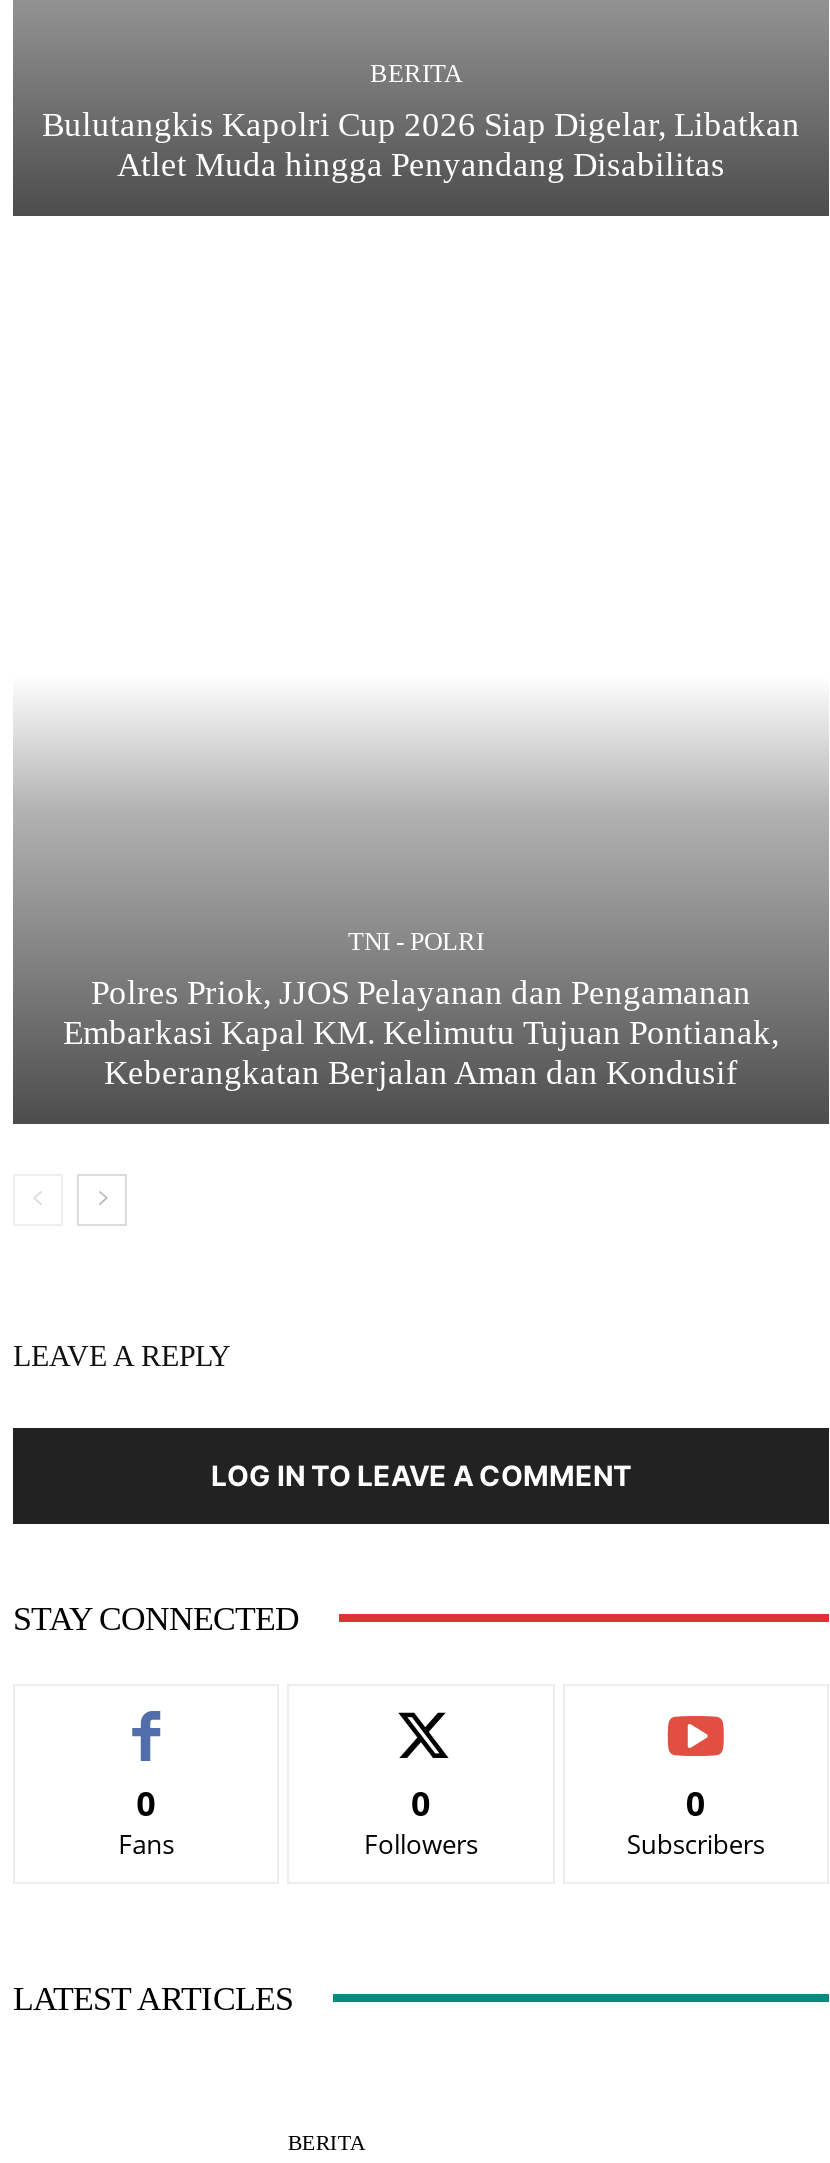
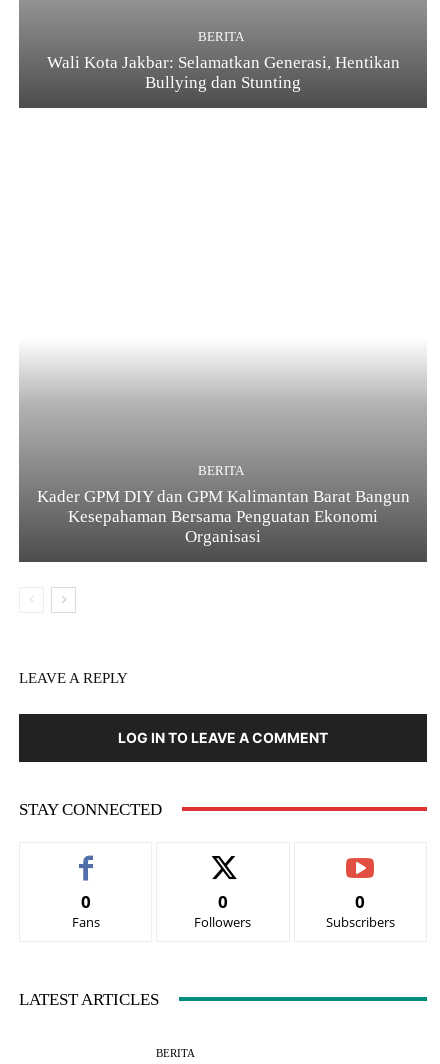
[42,106,800,184] Bulutangkis Kapolri Cup 2026 Siap Digelar, Libatkan | Atlet Muda hingga Penyandang Disabilitas -> [46,53,399,92] Wali Kota Jakbar: Selamatkan Generasi, Hentikan | Bullying dan Stunting
[348,926,484,956] TNI - POLRI -> [197,463,243,478] BERITA
[63,974,779,1092] Polres Priok, JJOS Pelayanan dan Pengamanan | Embarkasi Kapal KM. Kelimutu Tujuan Pontianak, | Keberangkatan Berjalan Aman dan Kondusif -> [36,487,409,546] Kader GPM DIY dan GPM Kalimantan Barat Bangun | Kesepahaman Bersama Penguatan Ekonomi | Organisasi

